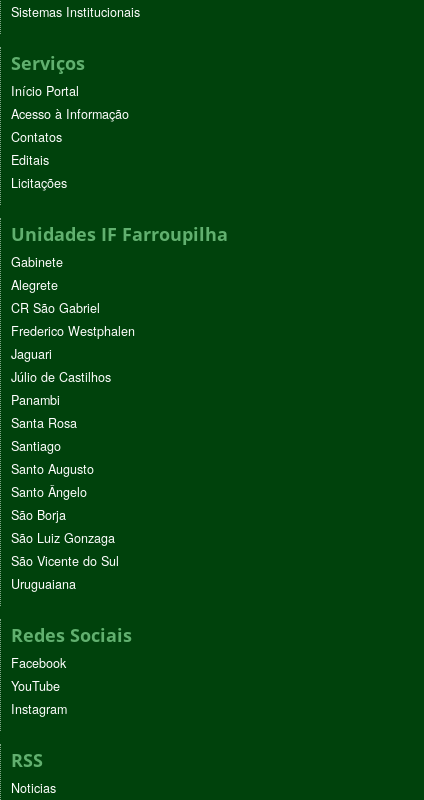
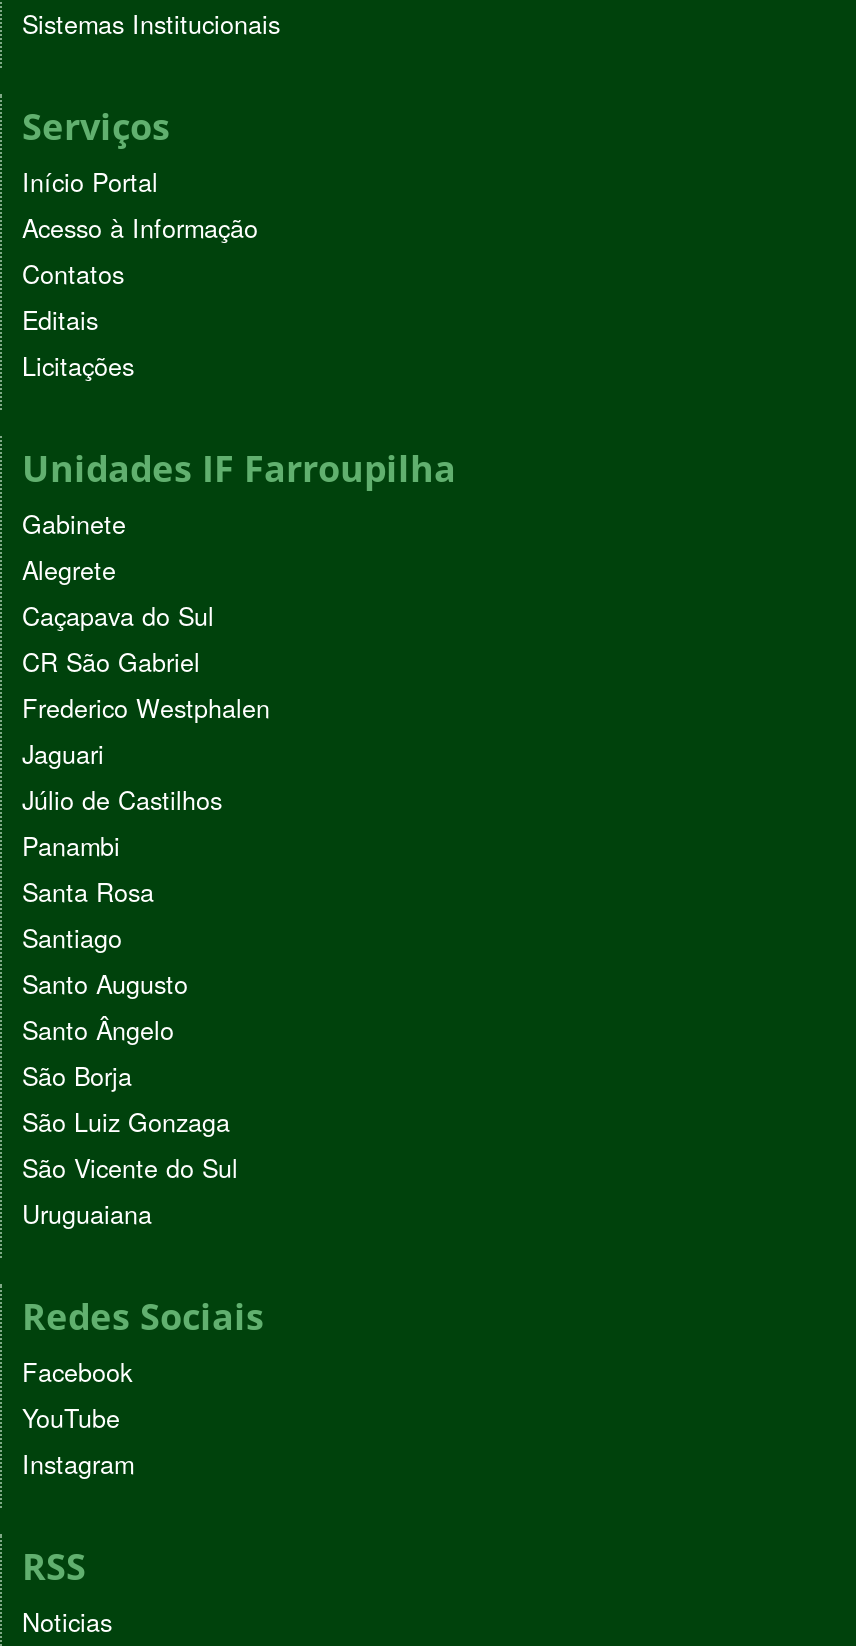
none -> [22,598,214,634] Caçapava do Sul

